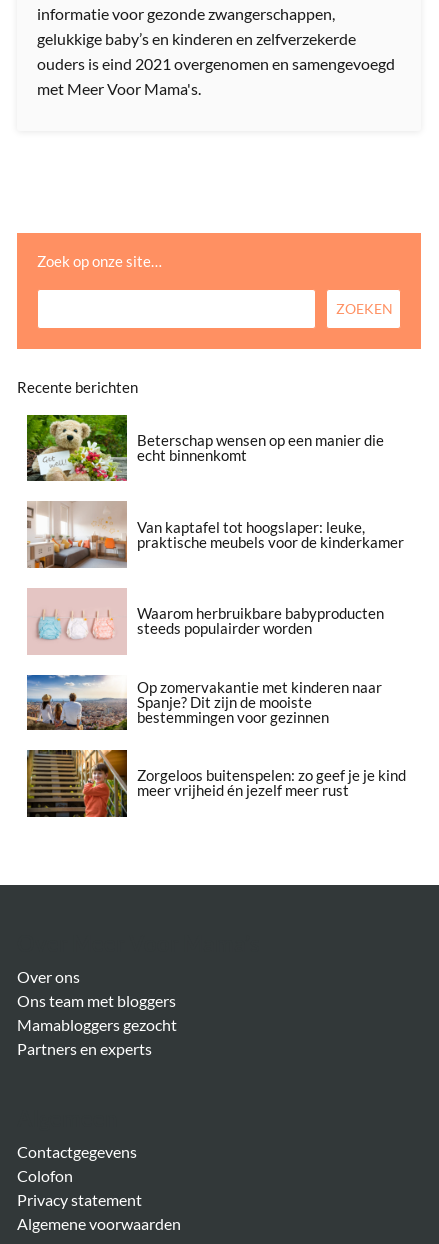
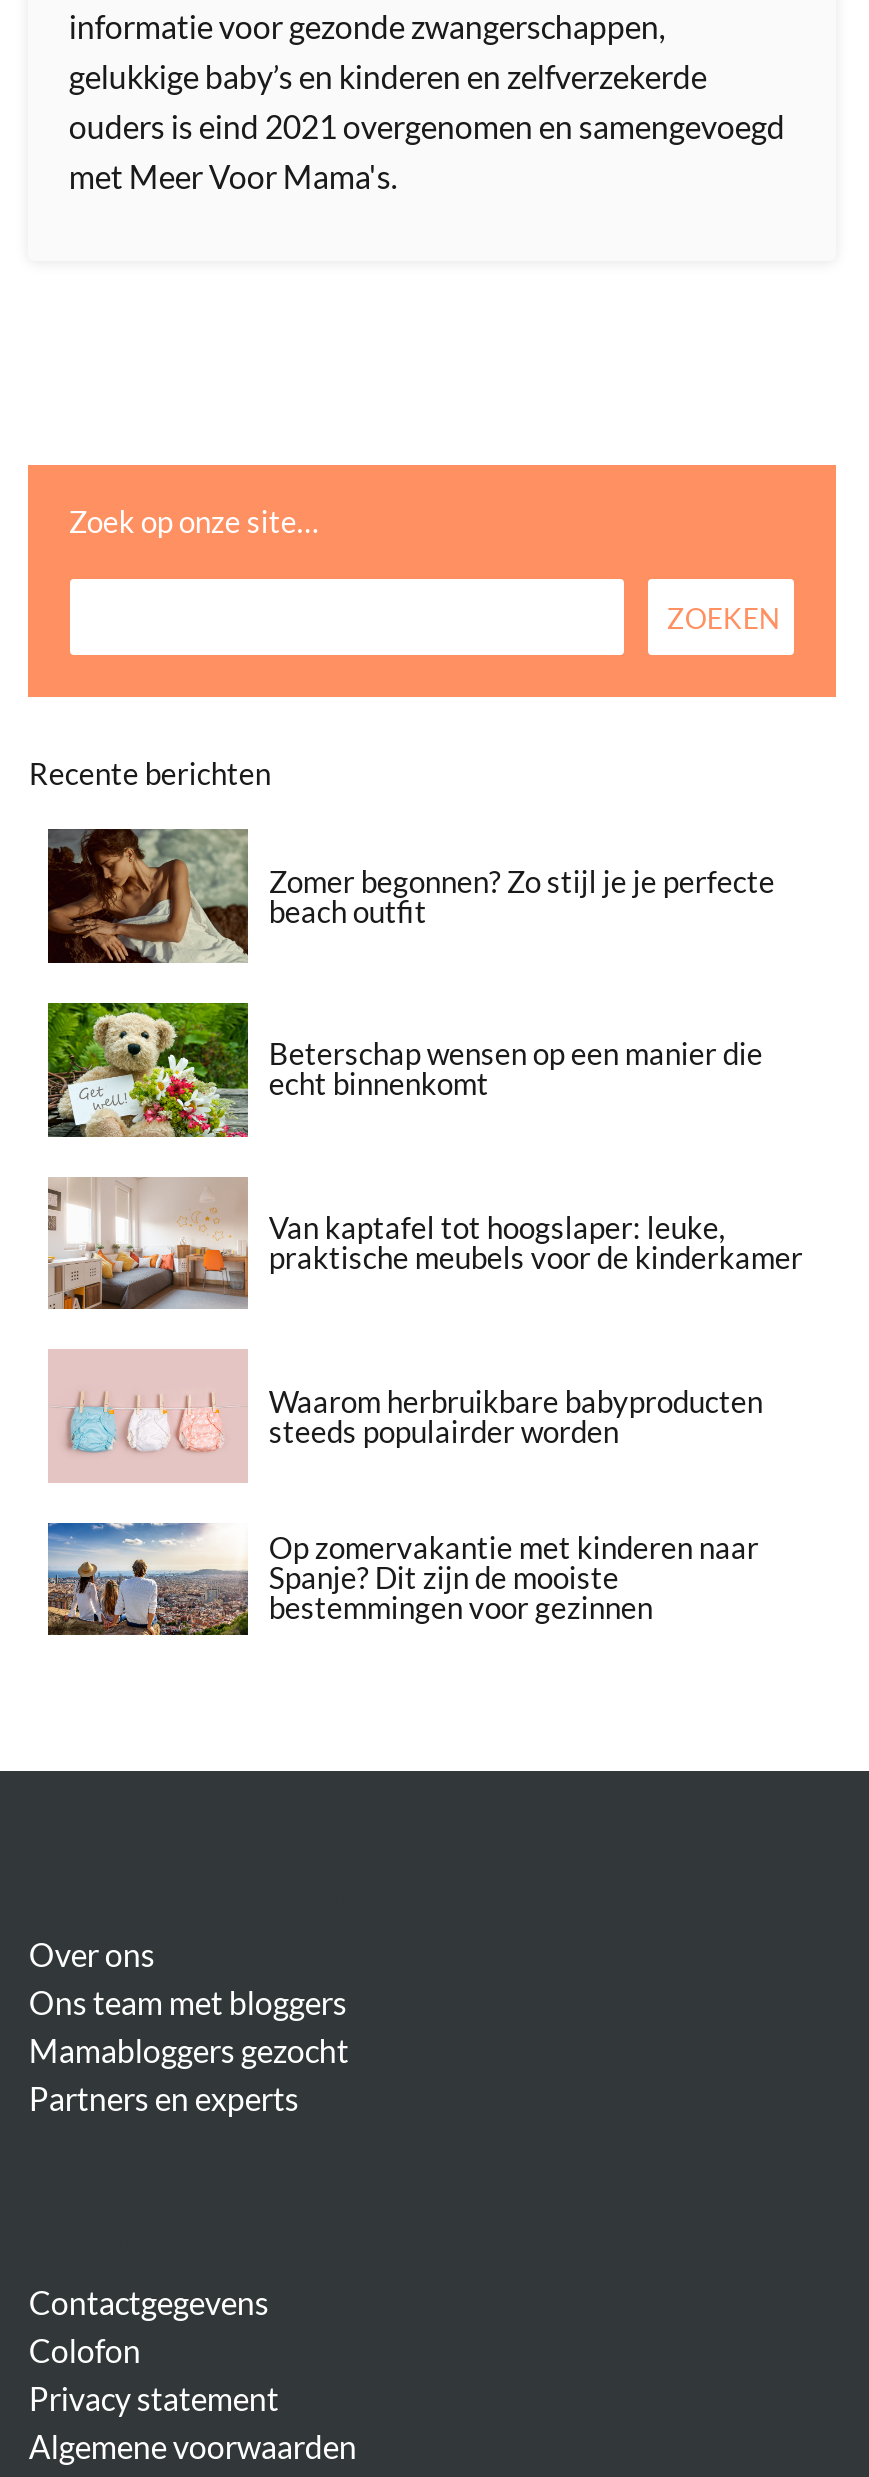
none -> [46,826,775,966] [image] | Zomer begonnen? Zo stijl je je perfecte | beach outfit
moved [25,413,404,726] -> [44,1000,803,1625]: [image] | Beterschap wensen op een manier die | echt binnenkomt | ... | Spanje? Dit zijn de mooiste | bestemmingen voor gezinnen
[26,749,406,818] [image] | Zorgeloos buitenspelen: zo geef je je kind | meer vrijheid én jezelf meer rust -> none

